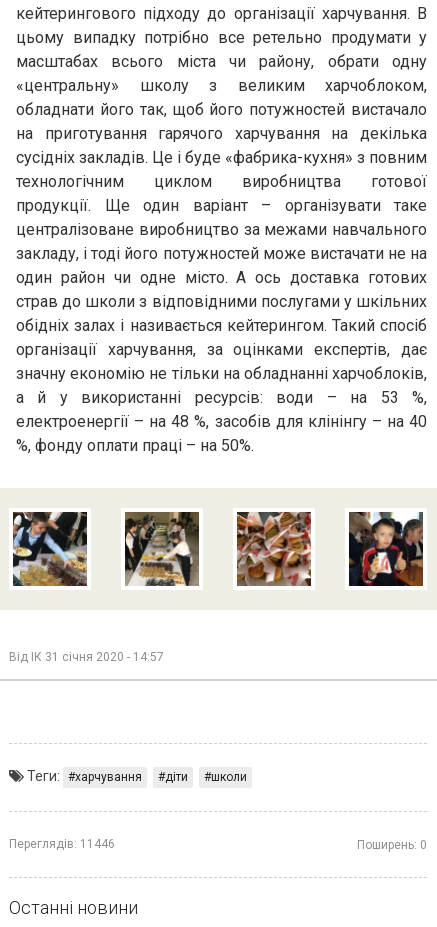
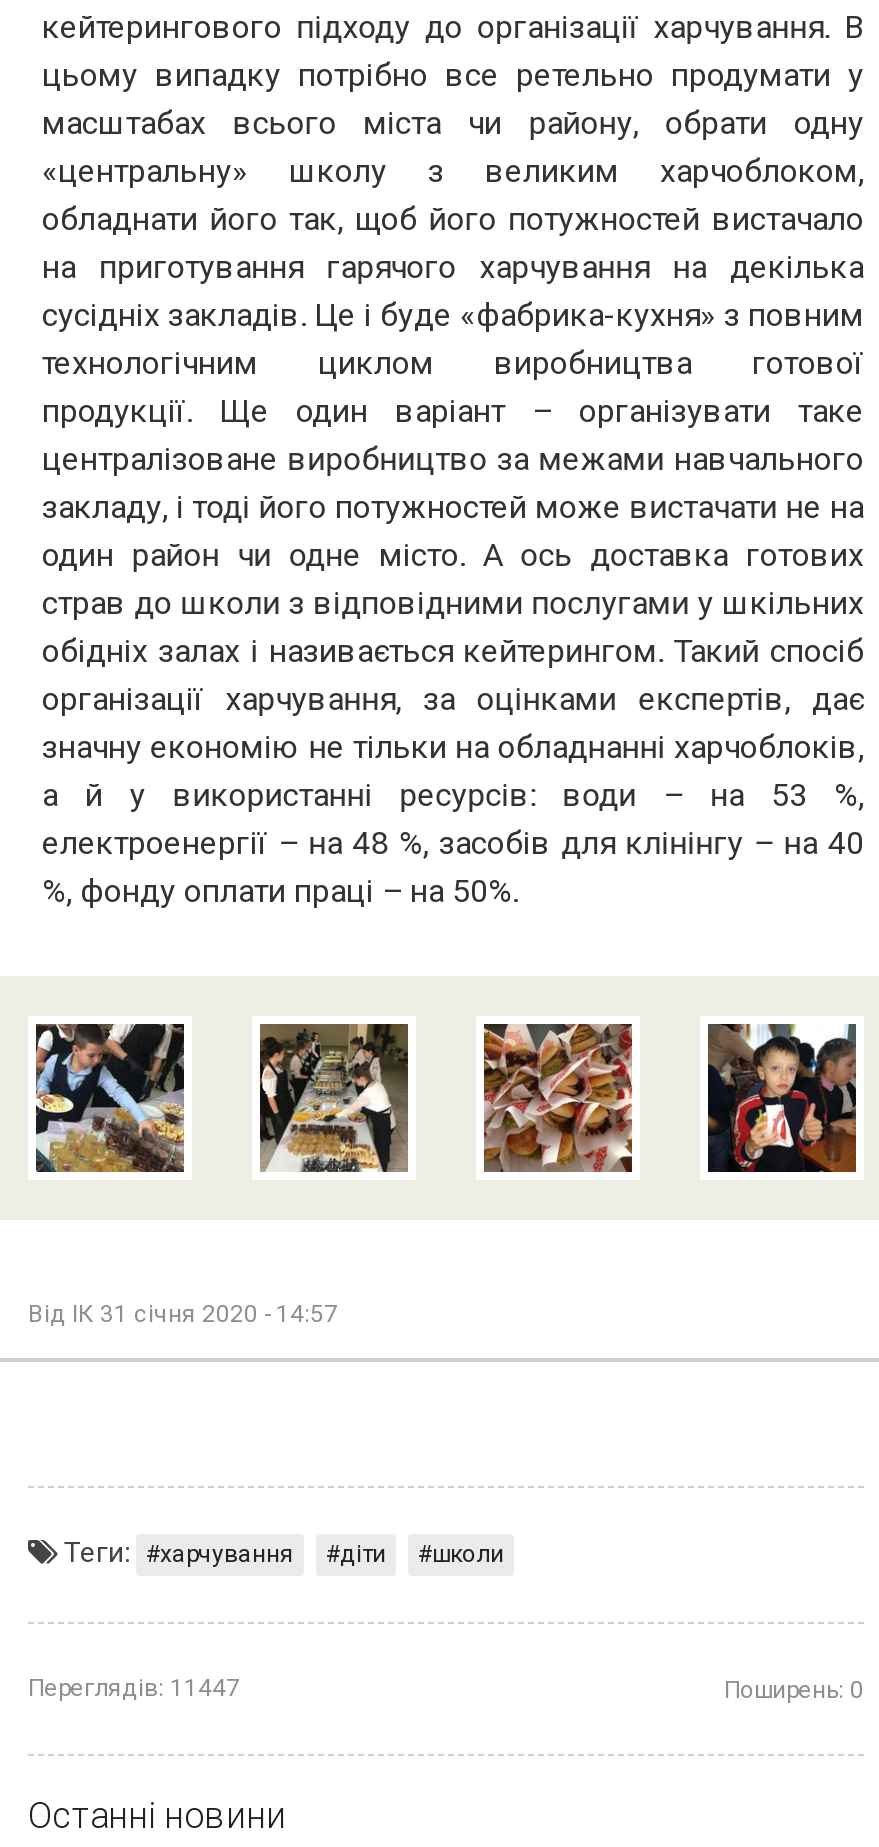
[9,837,115,851] Переглядів: 11446 -> [28,1674,240,1702] Переглядів: 11447

